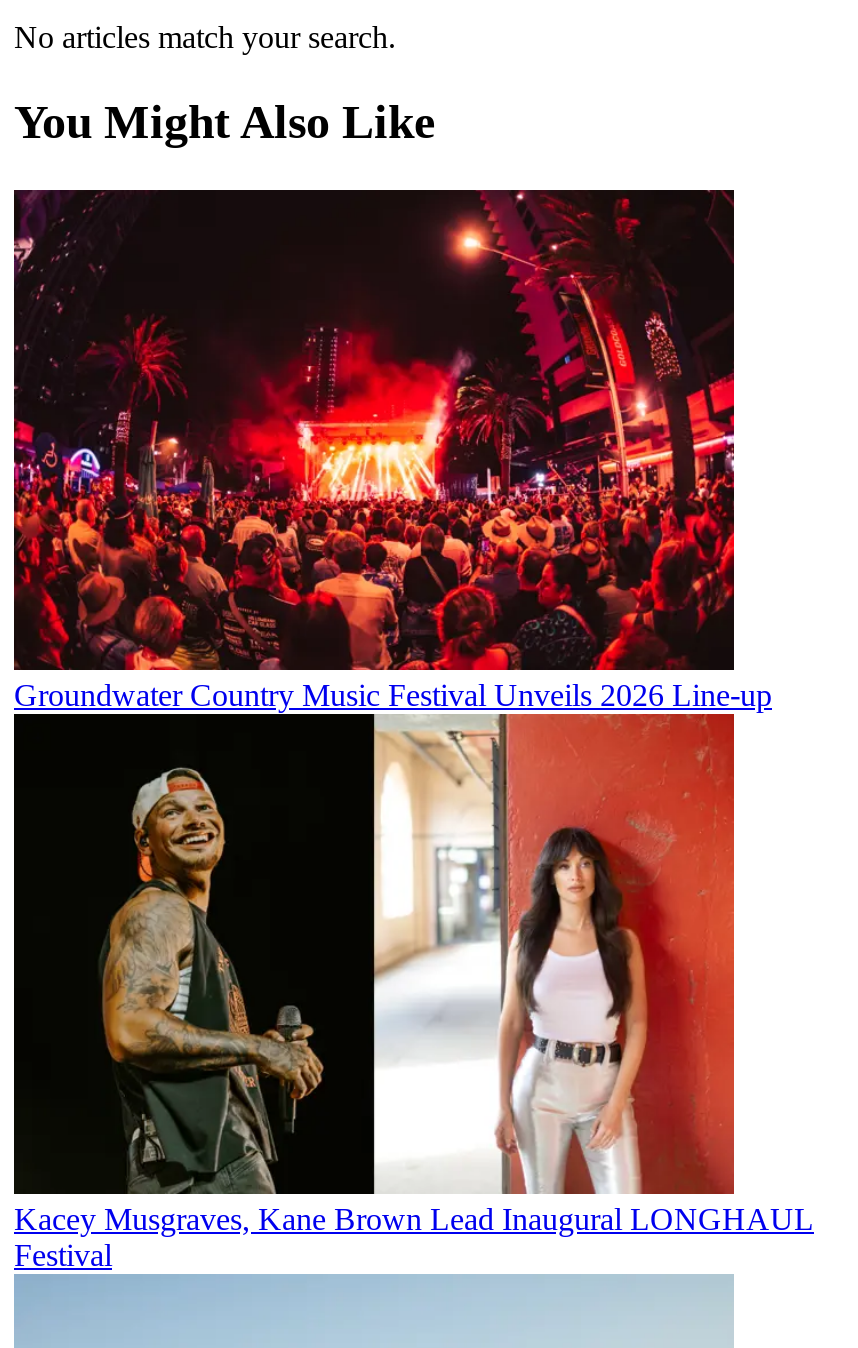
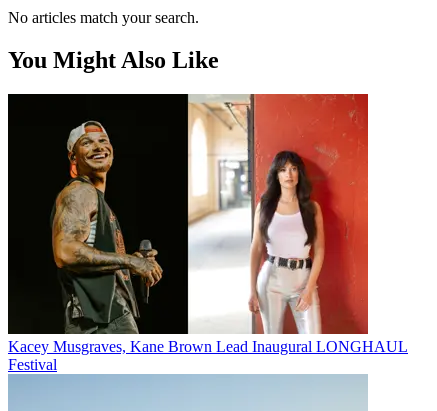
[12,188,772,712] [image] | Groundwater Country Music Festival Unveils 2026 Line-up -> none

